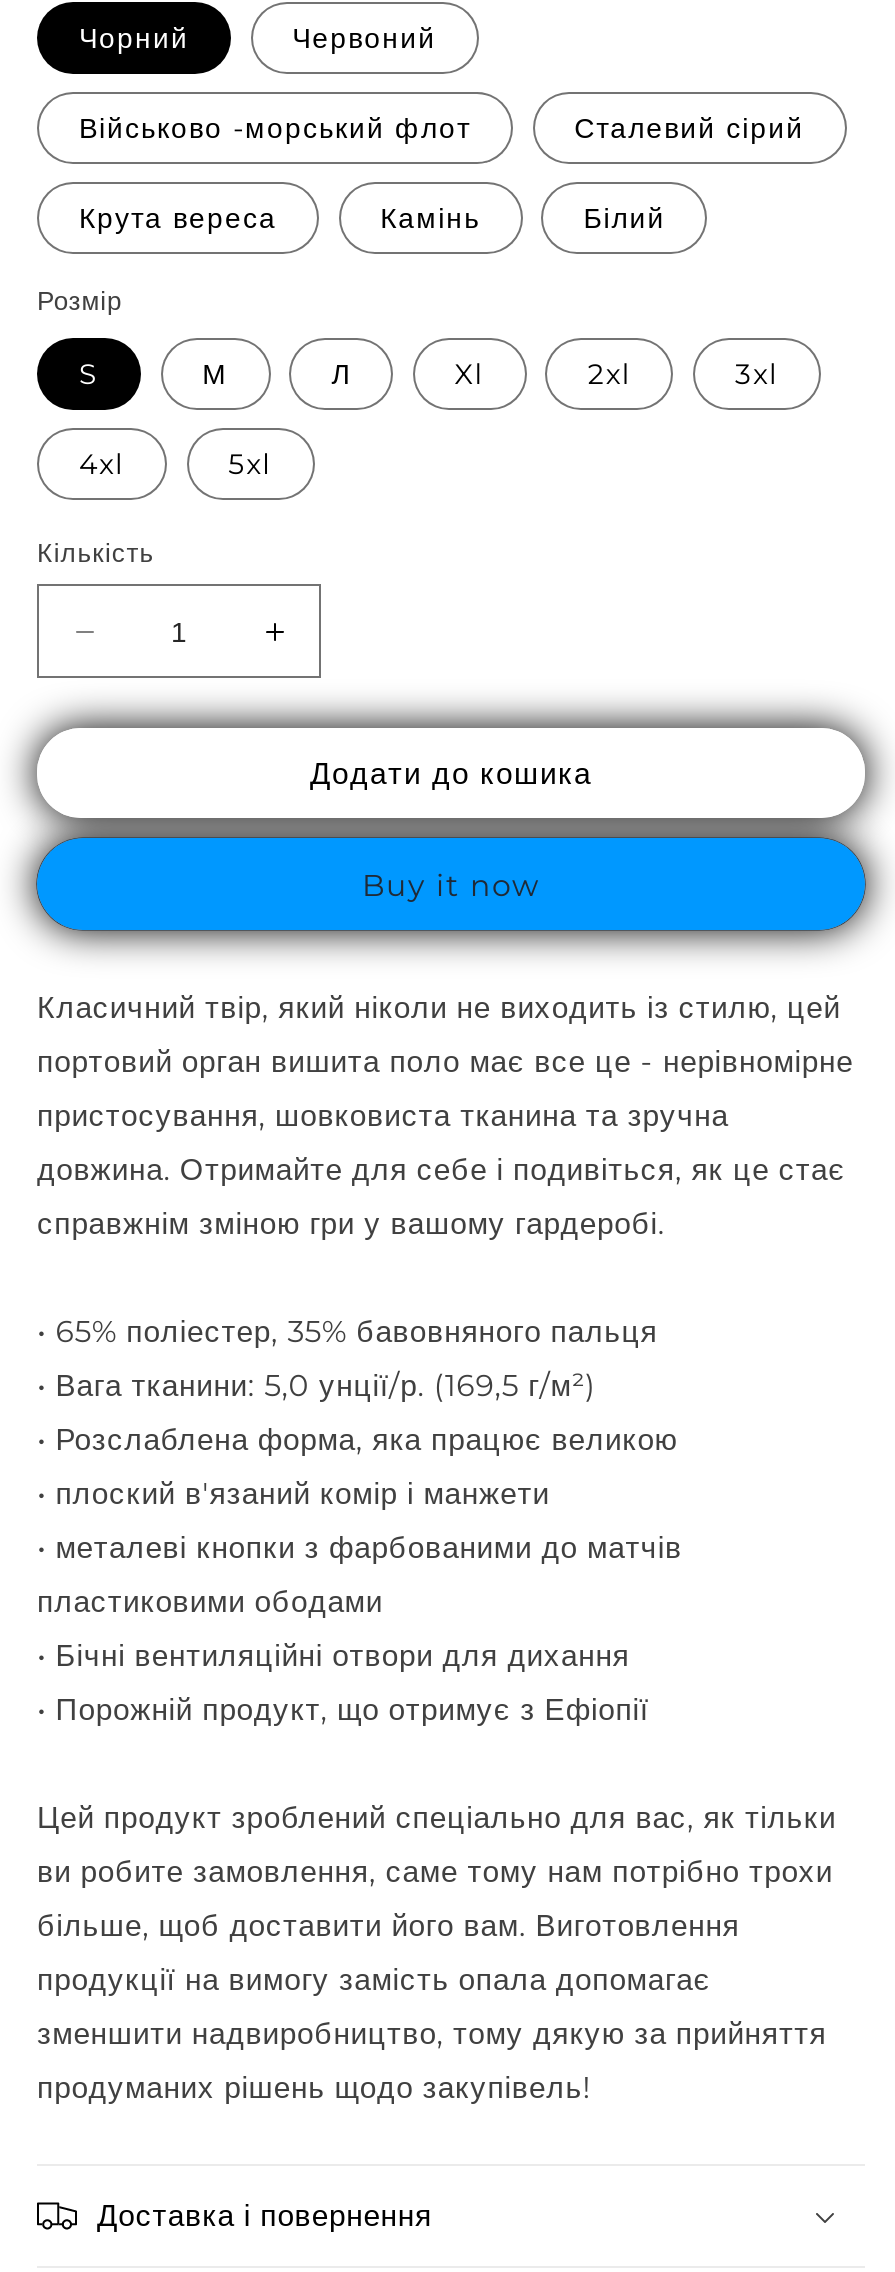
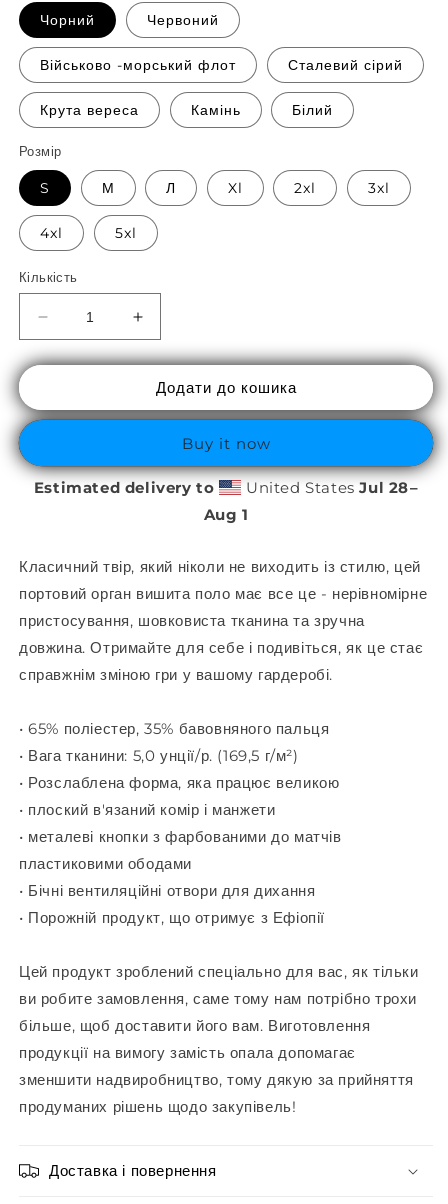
none -> [34,478,418,524] Estimated delivery to | United States Jul 28– | Aug 1

